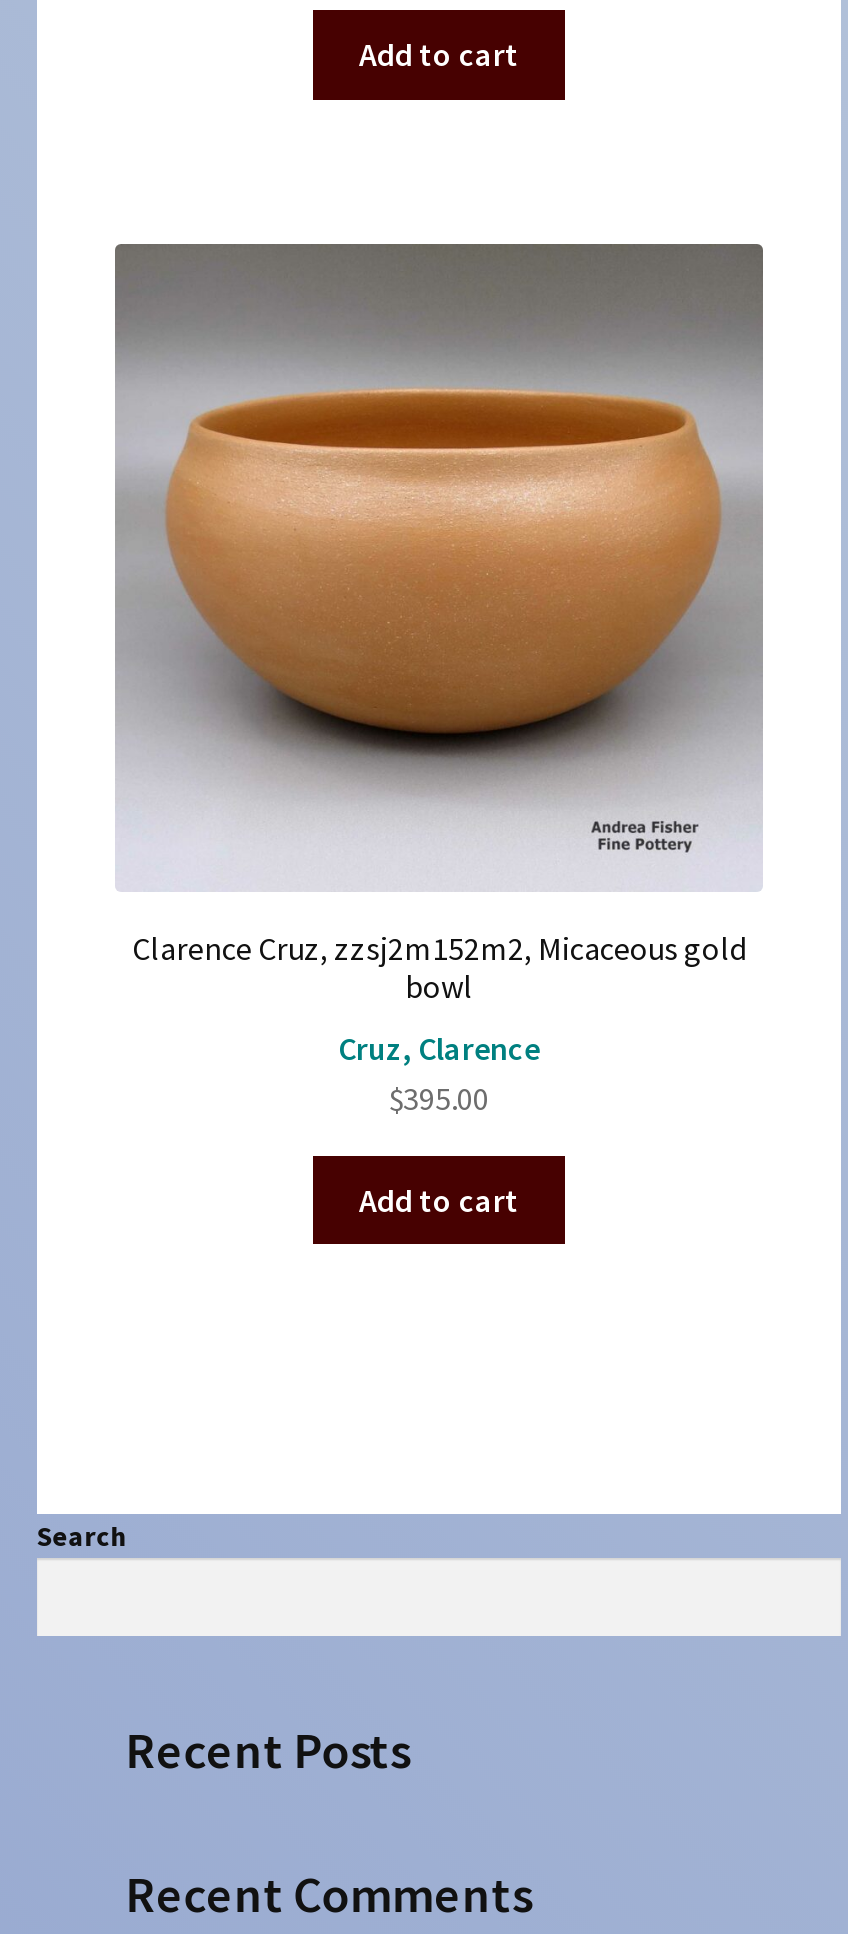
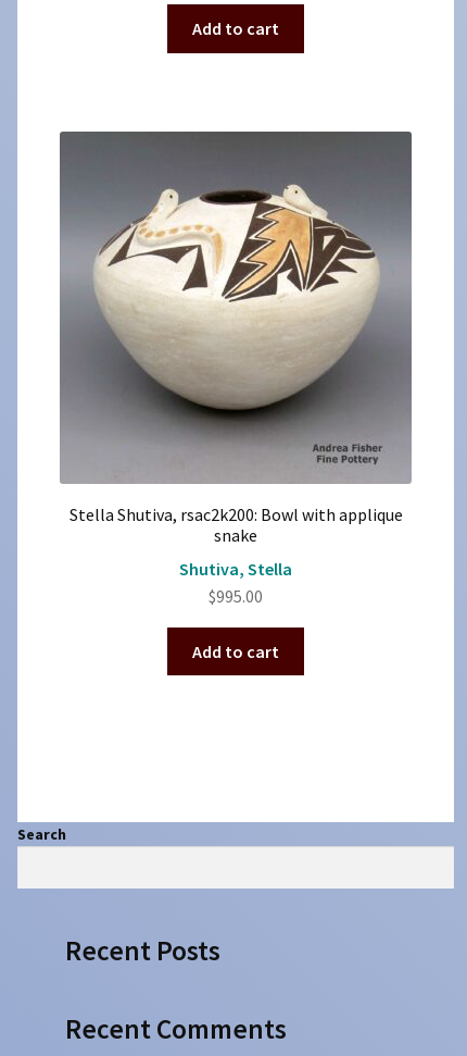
[117,296,761,1006] [image] | Clarence Cruz, zzsj2m152m2, Micaceous gold | bowl -> [60,162,412,546] [image] | Stella Shutiva, rsac2k200: Bowl with applique | snake
[338,1027,540,1117] Cruz, Clarence | $395.00 -> [179,558,292,607] Shutiva, Stella | $995.00

